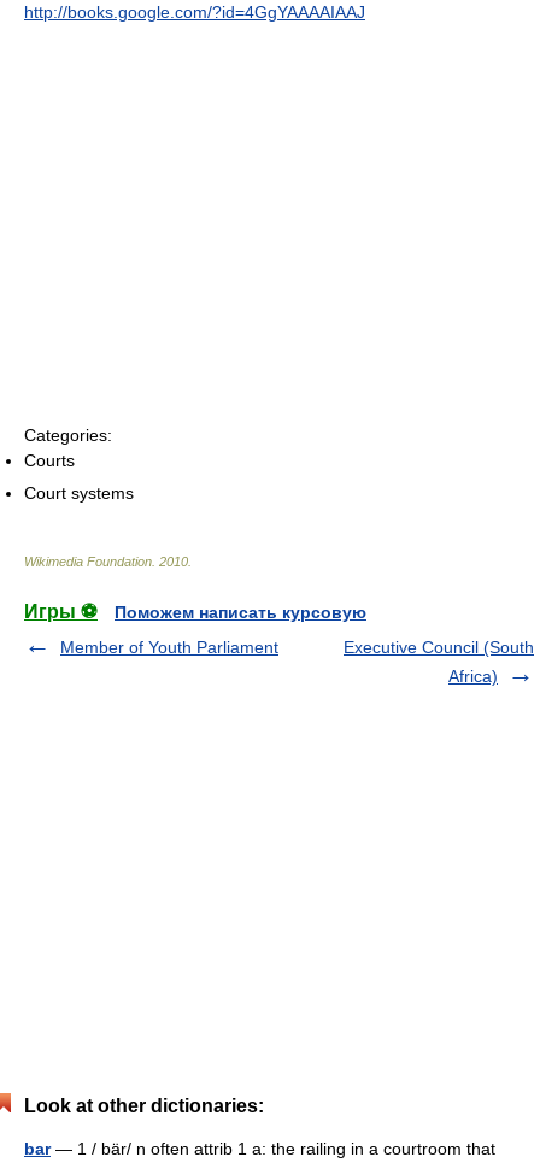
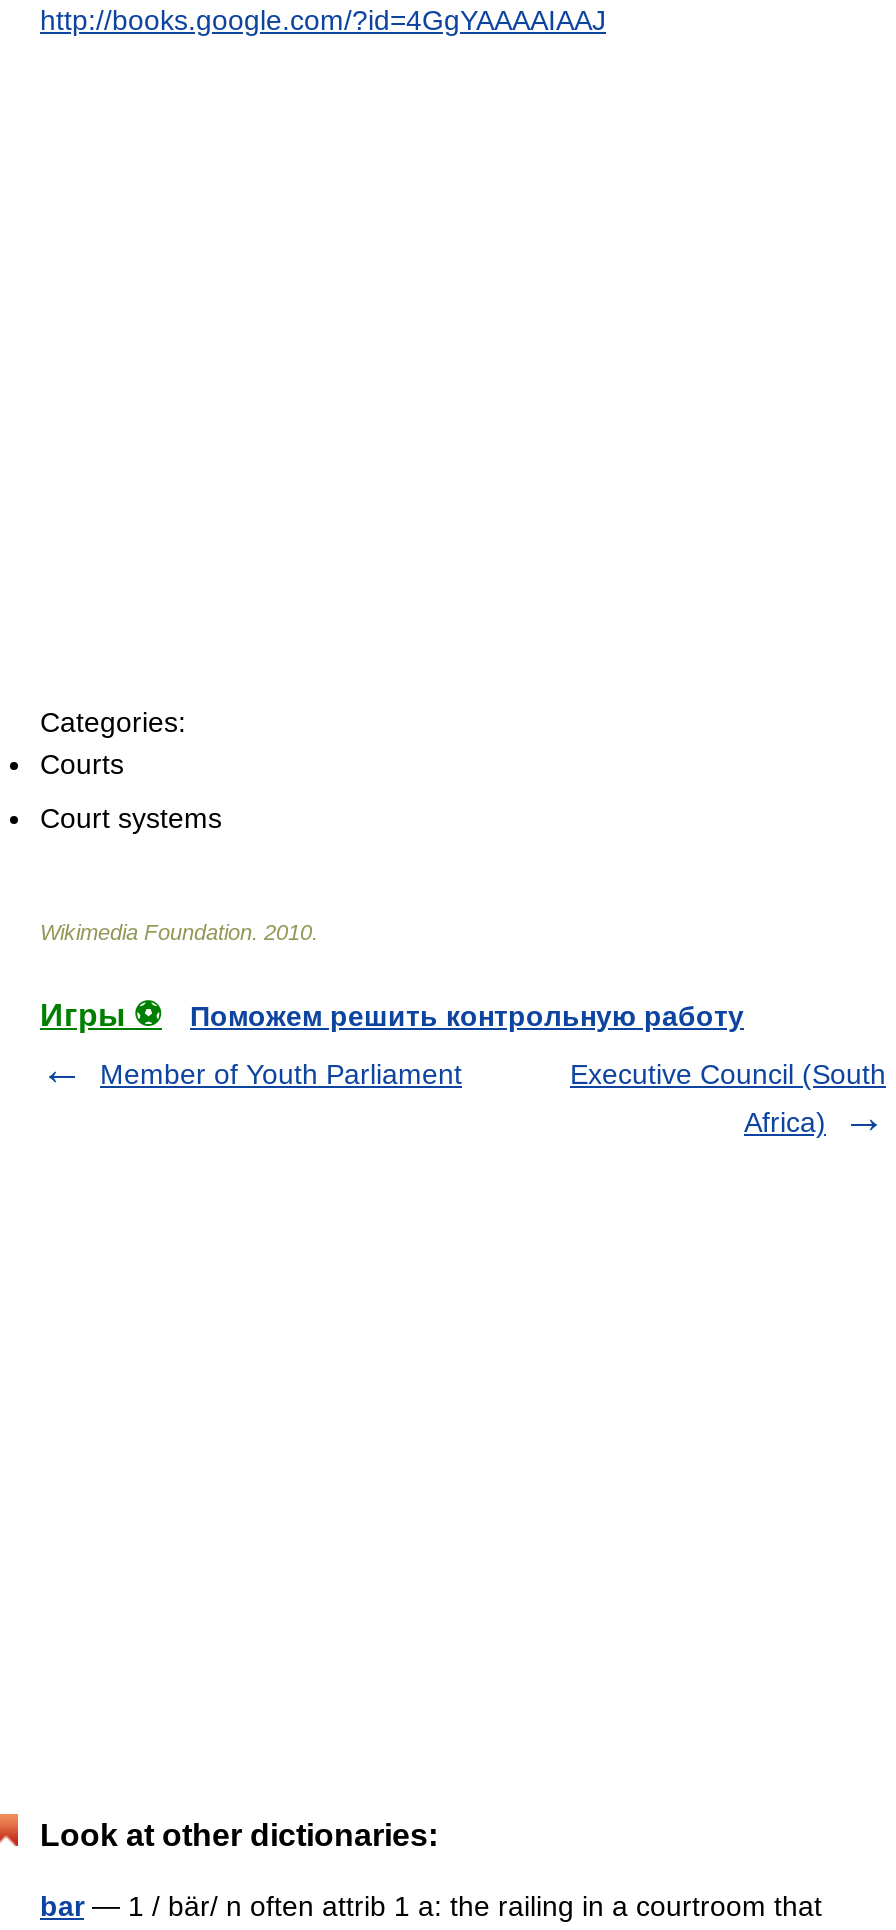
[115,603,366,622] Поможем написать курсовую -> [190,1001,744,1033] Поможем решить контрольную работу

